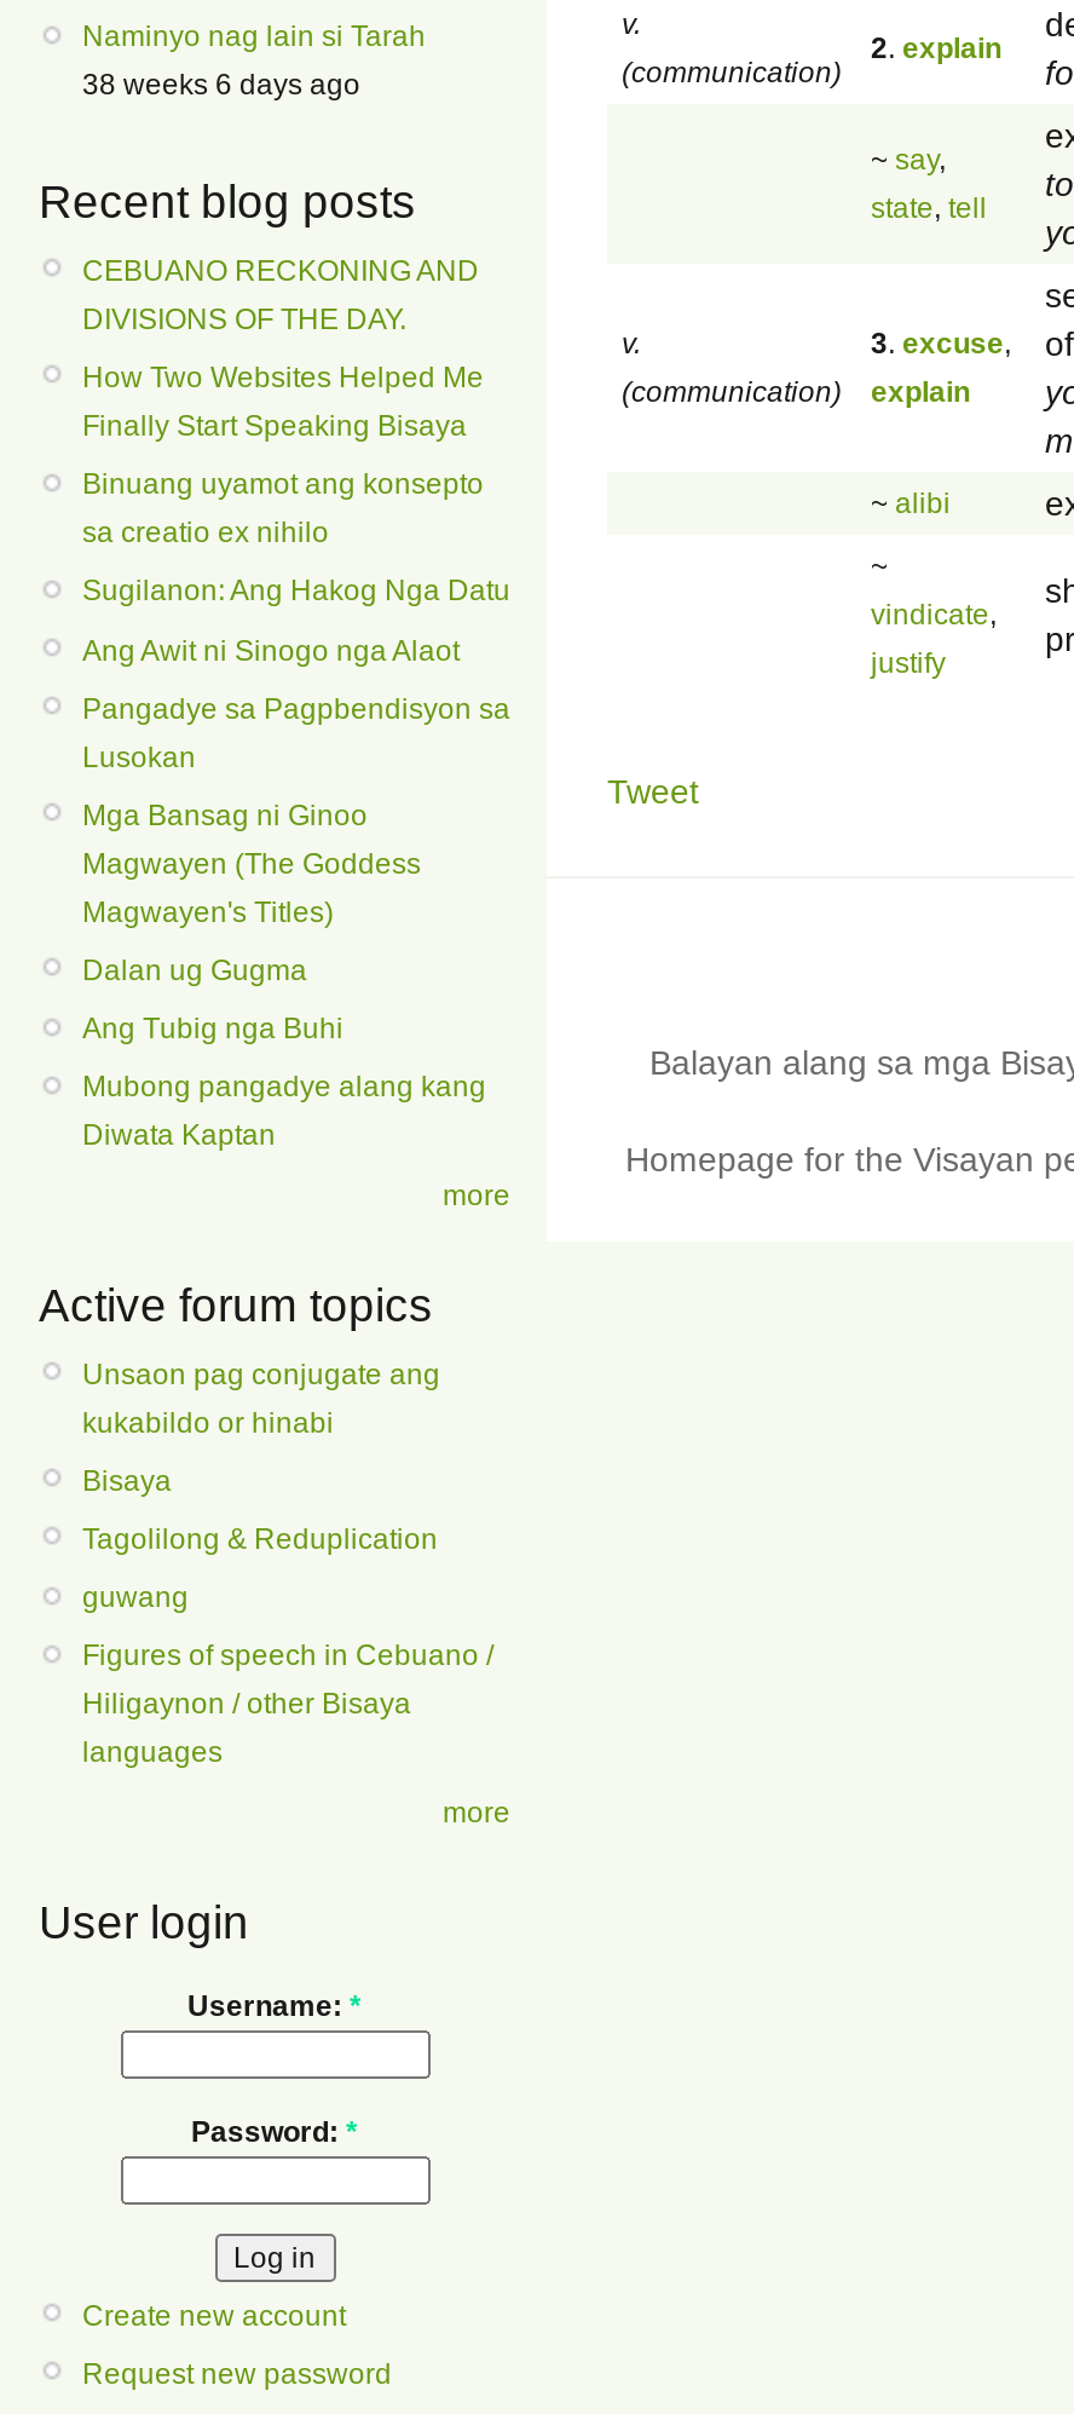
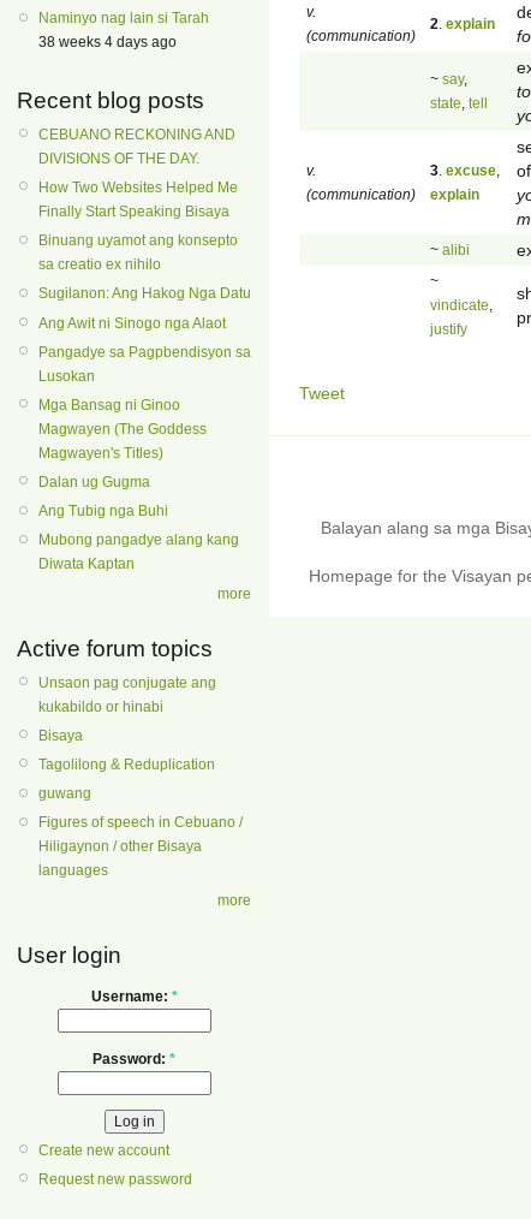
[82,69,360,103] 38 weeks 6 days ago -> [38,34,177,51] 38 weeks 4 days ago

